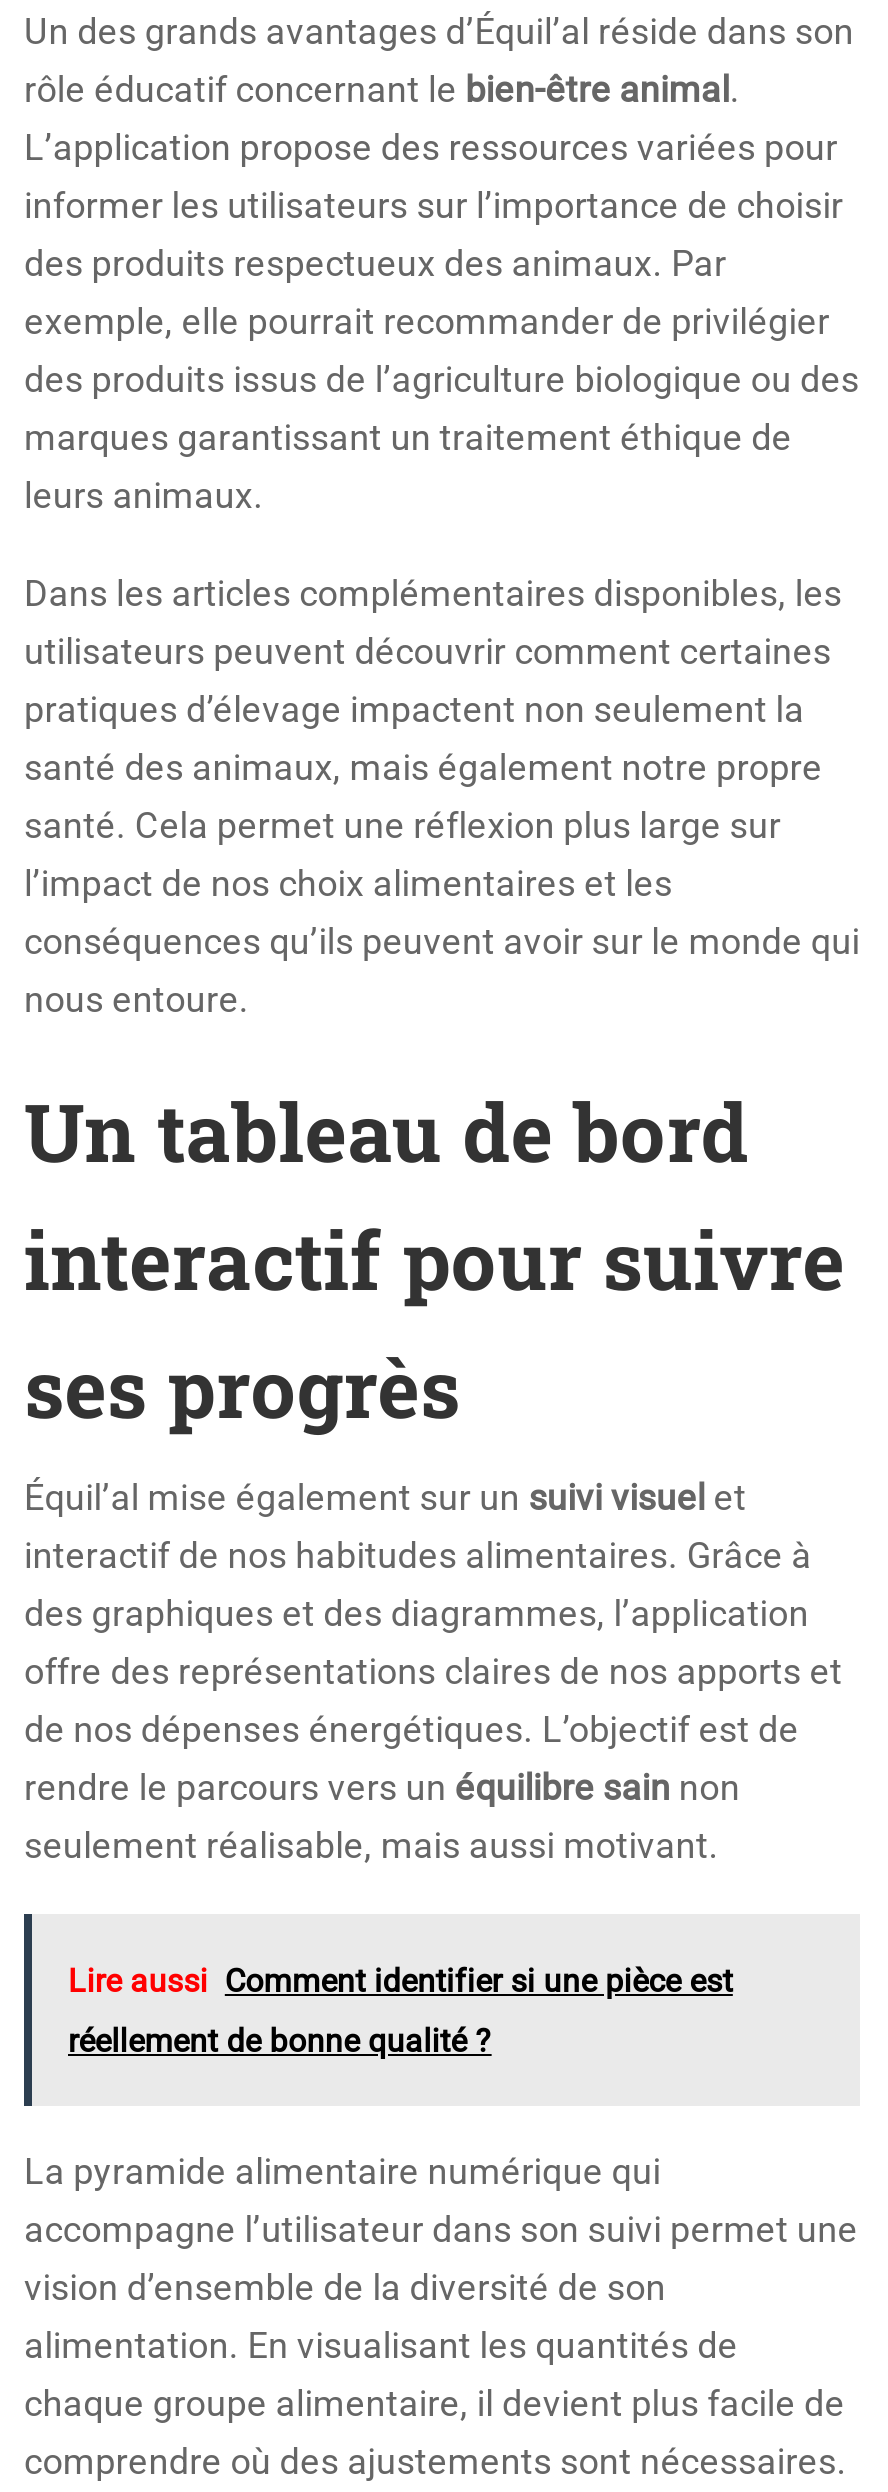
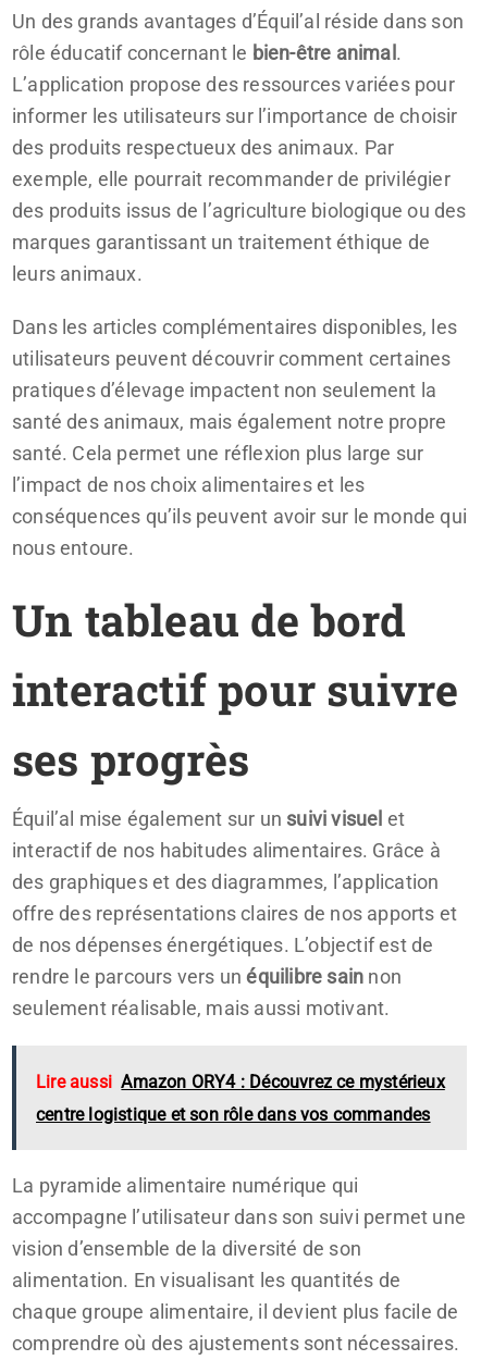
[68,1963,733,2001] Lire aussi Comment identifier si une pièce est -> [36,1072,445,1093] Lire aussi Amazon ORY4 : Découvrez ce mystérieux
[68,2023,492,2061] réellement de bonne qualité ? -> [36,1105,431,1126] centre logistique et son rôle dans vos commandes

